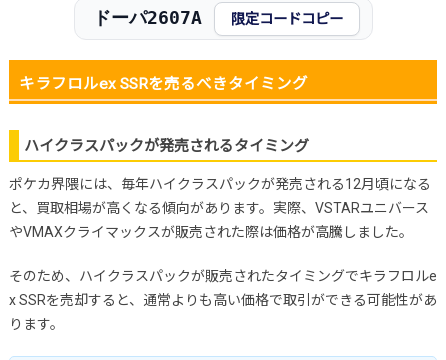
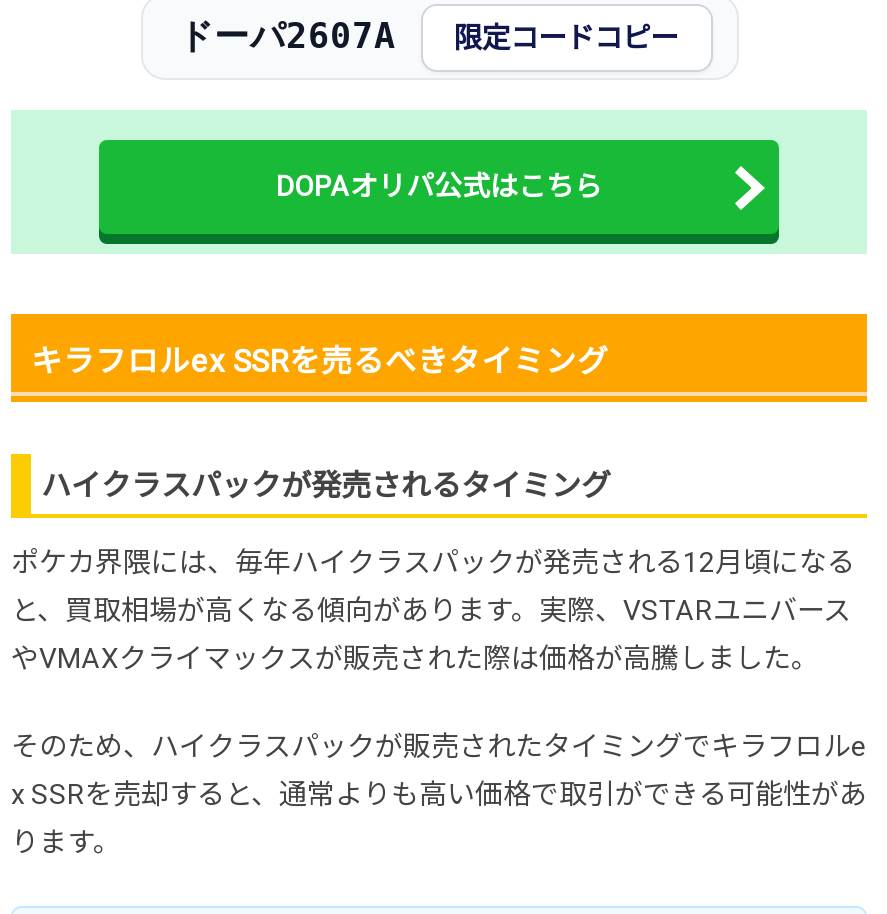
none -> [11,110,867,254] [image] | DOPAオリパ公式はこちら

